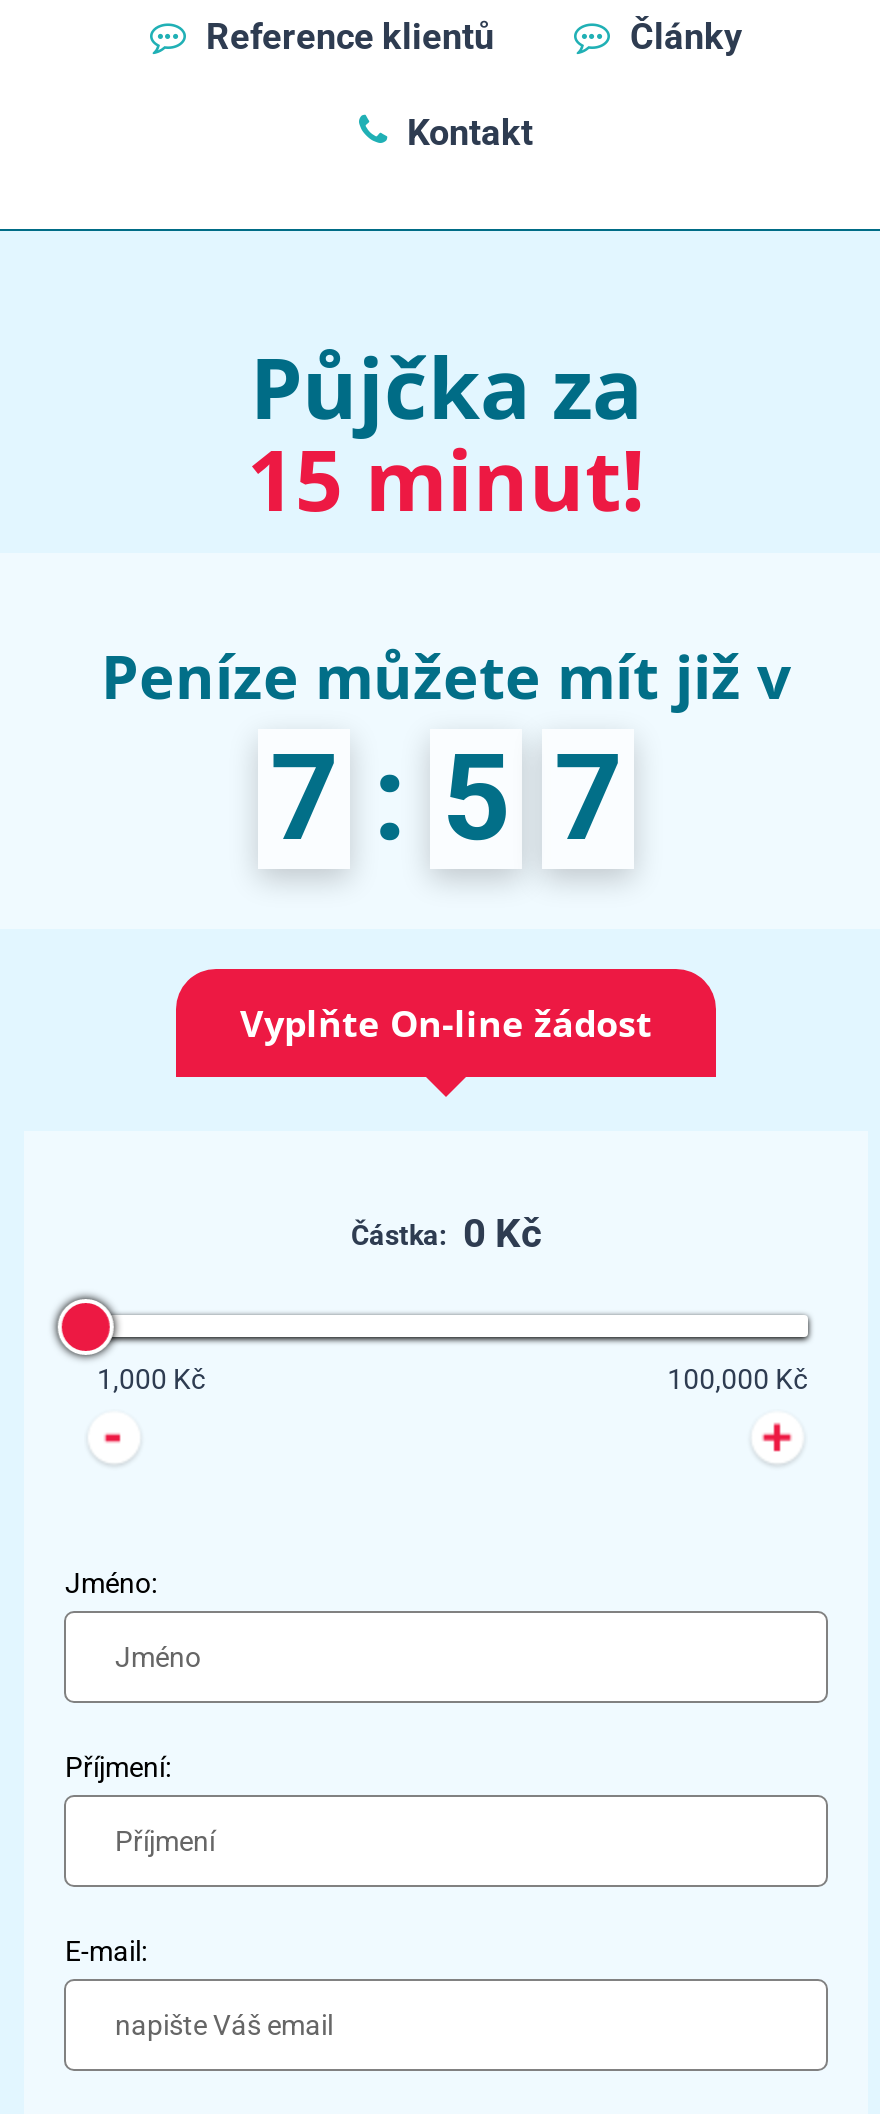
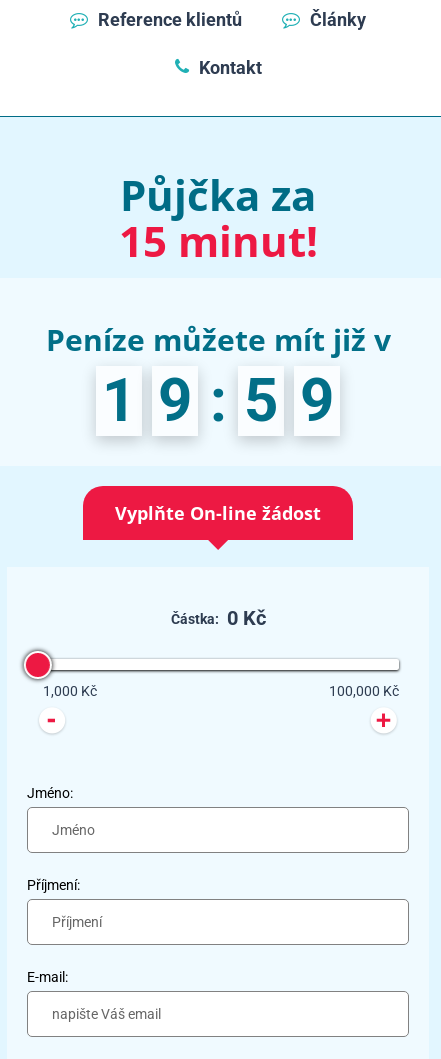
[270,727,622,869] 7 : 5 7 -> [102,365,334,436] 1 9 : 5 9

